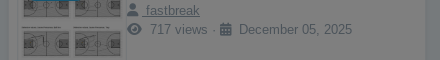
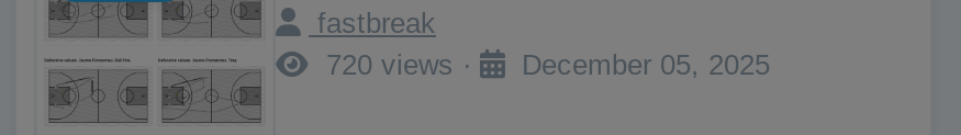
[146,22,352,37] 717 views · December 05, 2025 -> [317,49,770,82] 720 views · December 05, 2025

